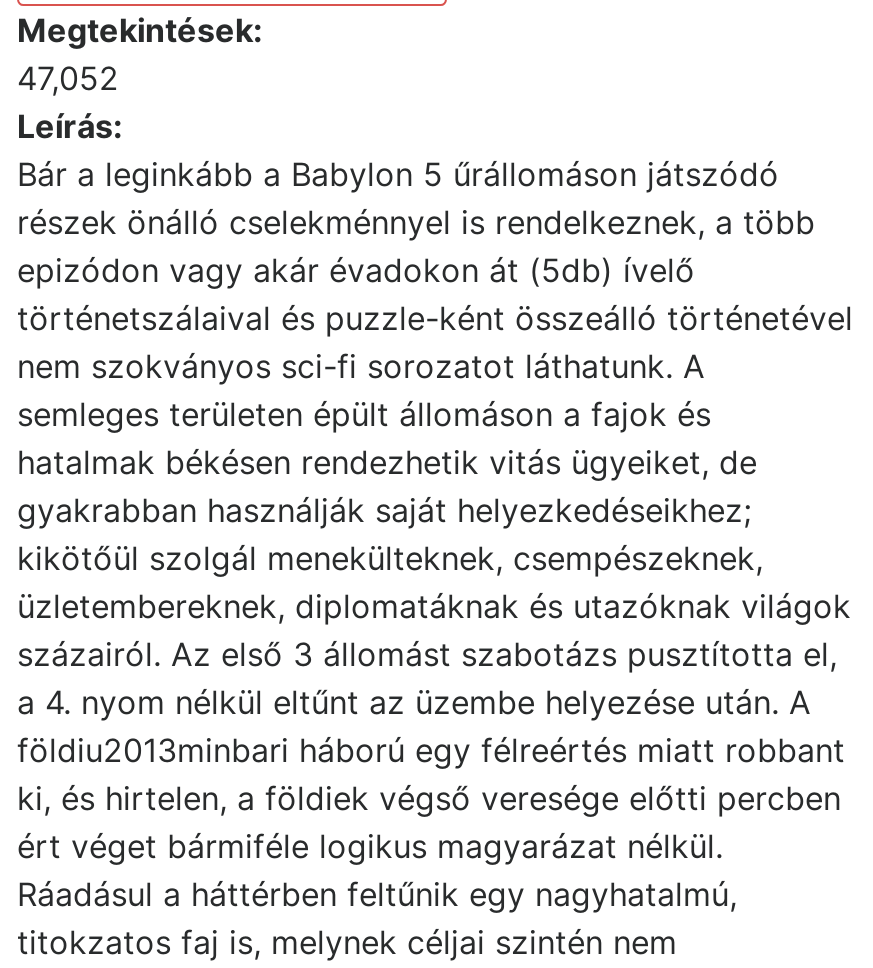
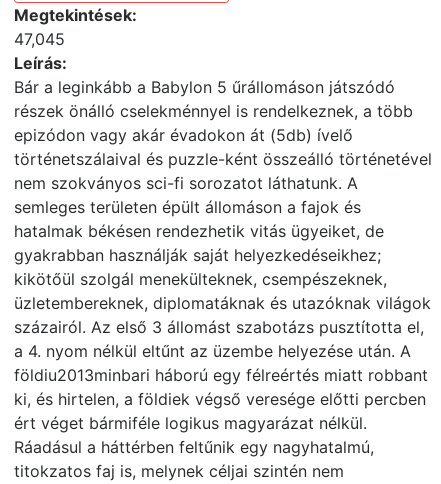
[17,58,119,98] 47,052 -> [14,29,65,49] 47,045

